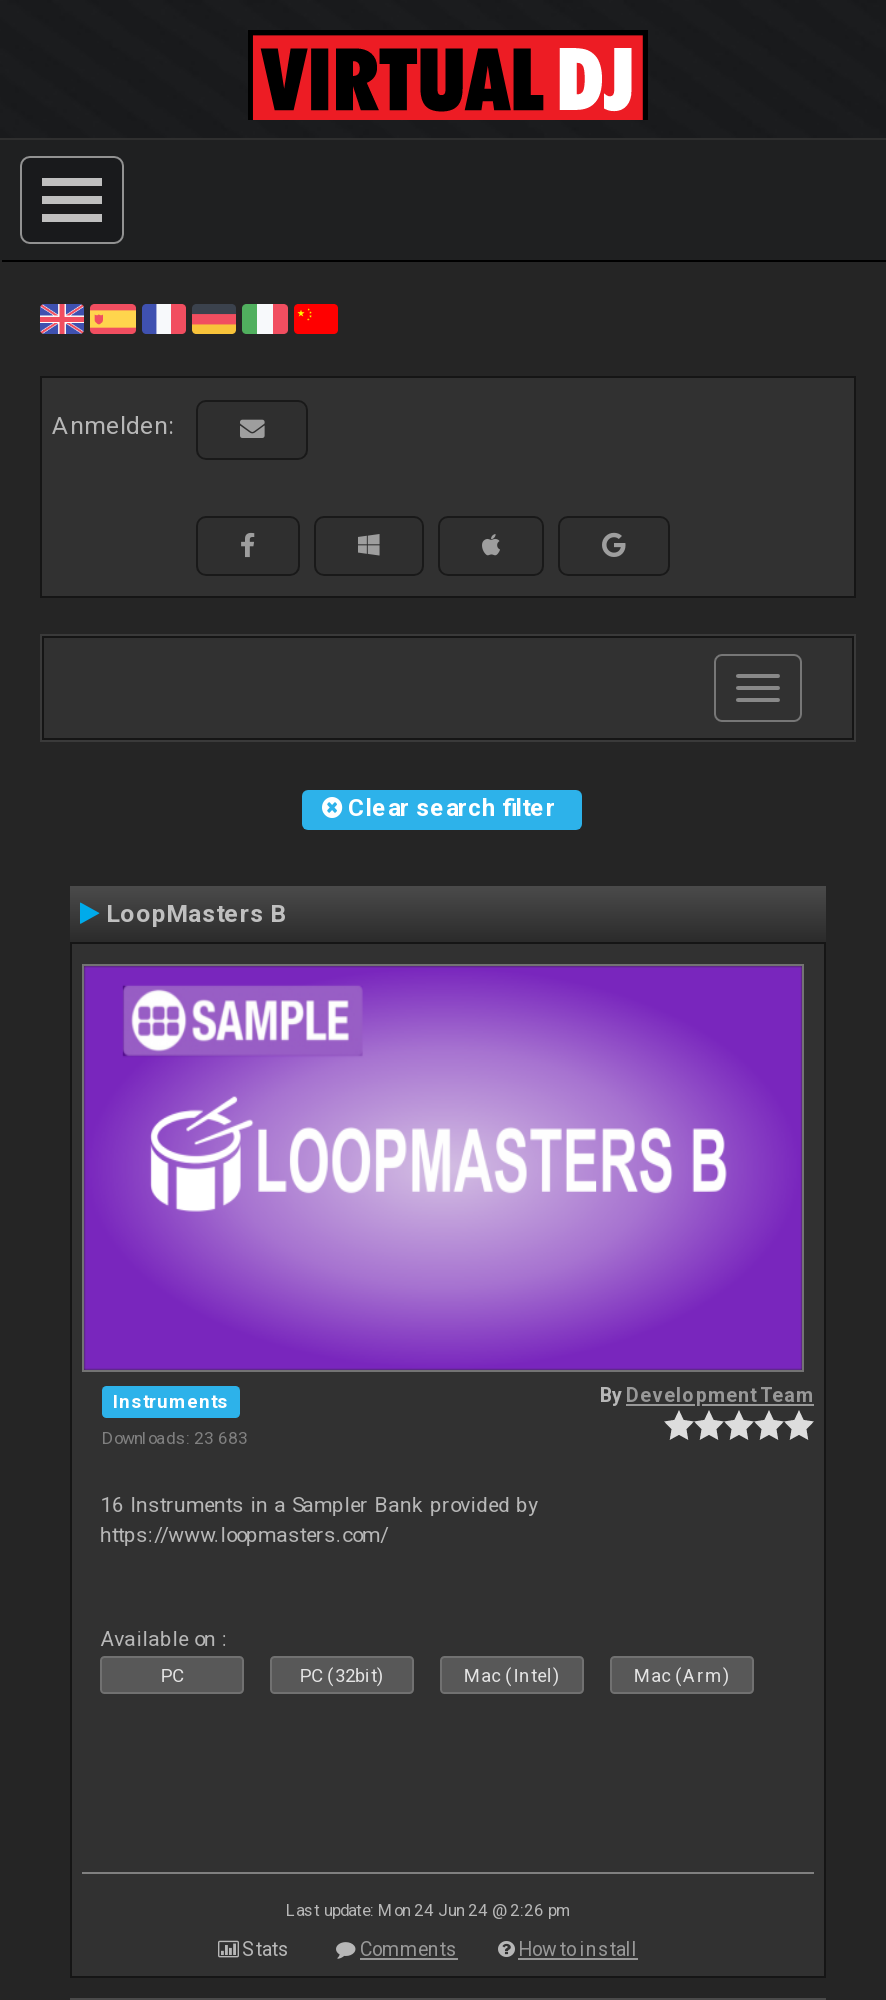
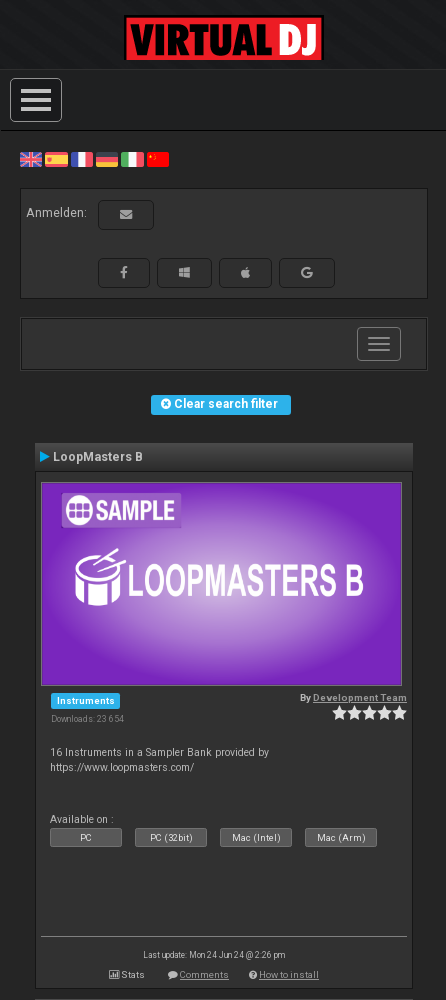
[102,1427,248,1447] Downloads: 23 683 -> [51,714,124,724] Downloads: 23 654

